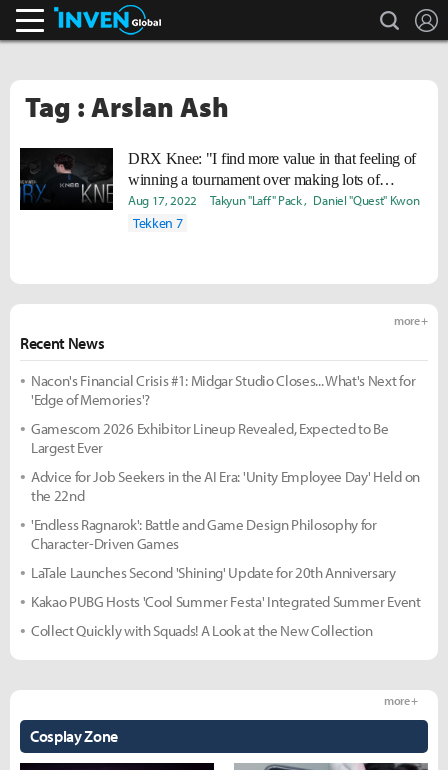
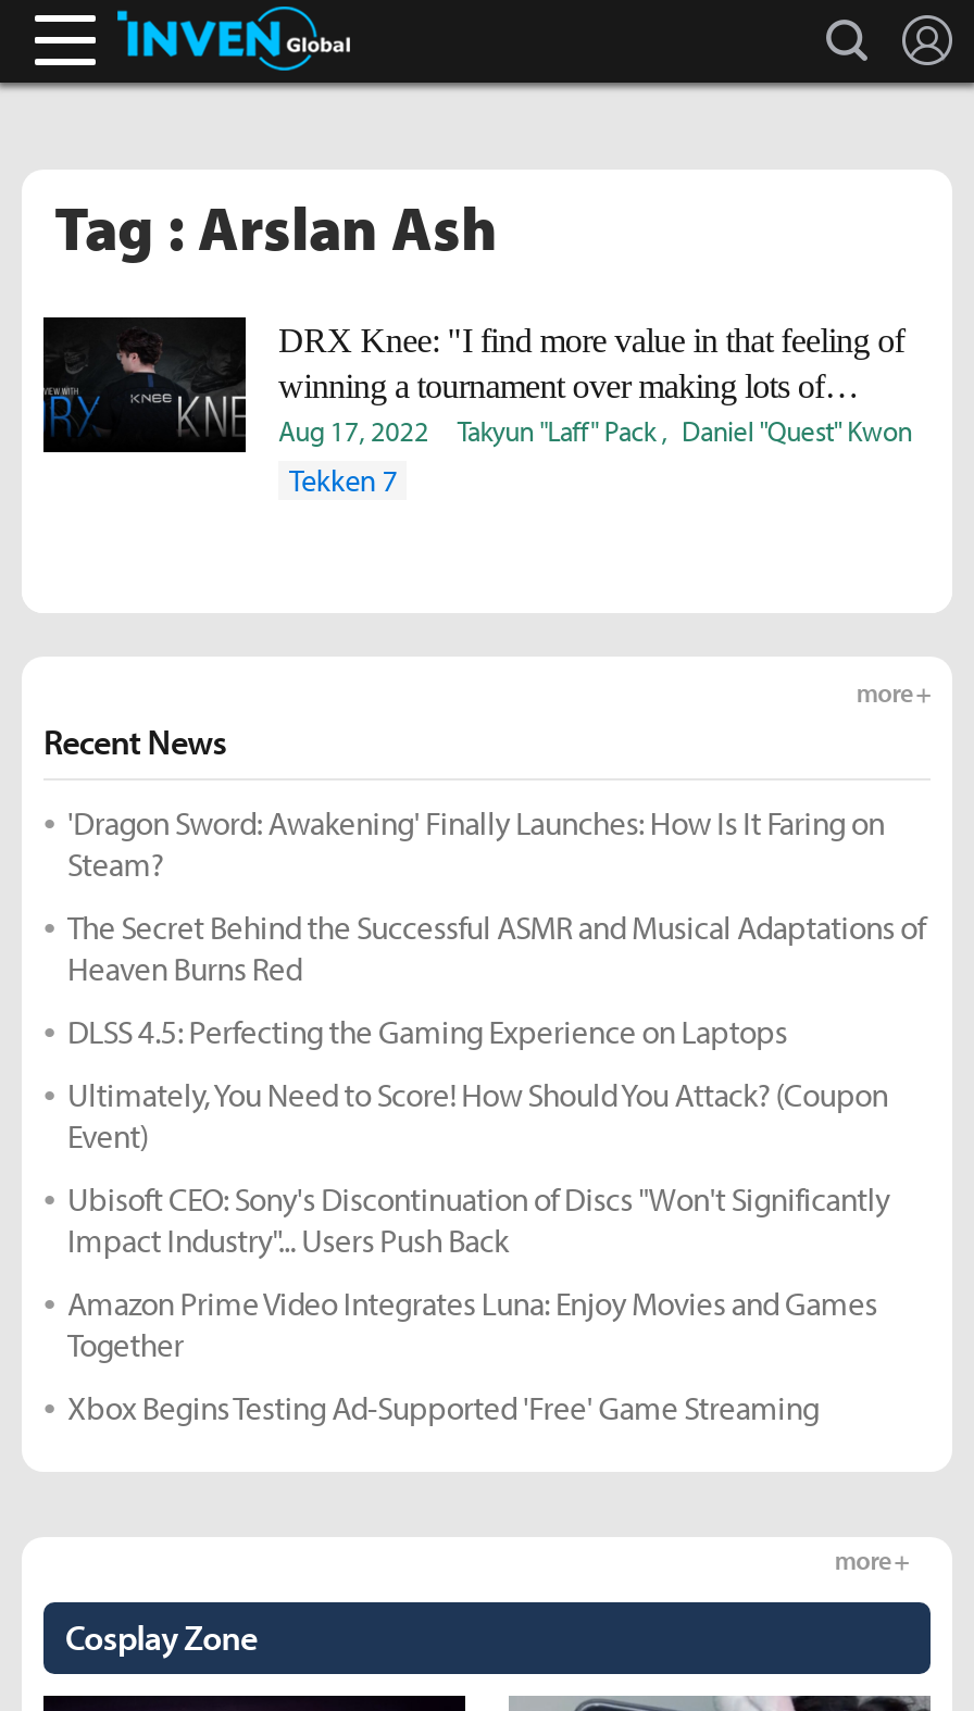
[31,371,415,409] Nacon's Financial Crisis #1: Midgar Studio Closes... What's Next for | 'Edge of Memories'? -> [67,802,884,885] 'Dragon Sword: Awakening' Finally Launches: How Is It Faring on | Steam?
[31,419,388,457] Gamescom 2026 Exhibitor Lineup Revealed, Expected to Be | Largest Ever -> [67,907,925,989] The Secret Behind the Successful ASMR and Musical Adaptations of | Heaven Burns Red
[31,467,420,505] Advice for Job Seekers in the AI Era: 'Unity Employee Day' Held on | the 22nd -> [67,1011,787,1052] DLSS 4.5: Perfecting the Gaming Experience on Laptops
[31,515,377,553] 'Endless Ragnarok': Battle and Game Design Philosophy for | Character-Driven Games -> [67,1074,888,1157] Ultimately, You Need to Score! How Should You Attack? (Coupon | Event)
[31,563,396,582] LaTale Launches Second 'Shining' Update for 20th Anniversary -> [67,1178,890,1261] Ubisoft CEO: Sony's Discontinuation of Discs "Won't Significantly | Impact Industry"... Users Push Back
[31,592,421,611] Kakao PUBG Hosts 'Cool Summer Festa' Integrated Summer Event -> [67,1283,877,1365] Amazon Prime Video Integrates Luna: Enjoy Movies and Games | Together
[31,621,373,640] Collect Quickly with Squads! A Look at the New Collection -> [67,1387,819,1428] Xbox Begins Testing Ad-Supported 'Free' Game Streaming

